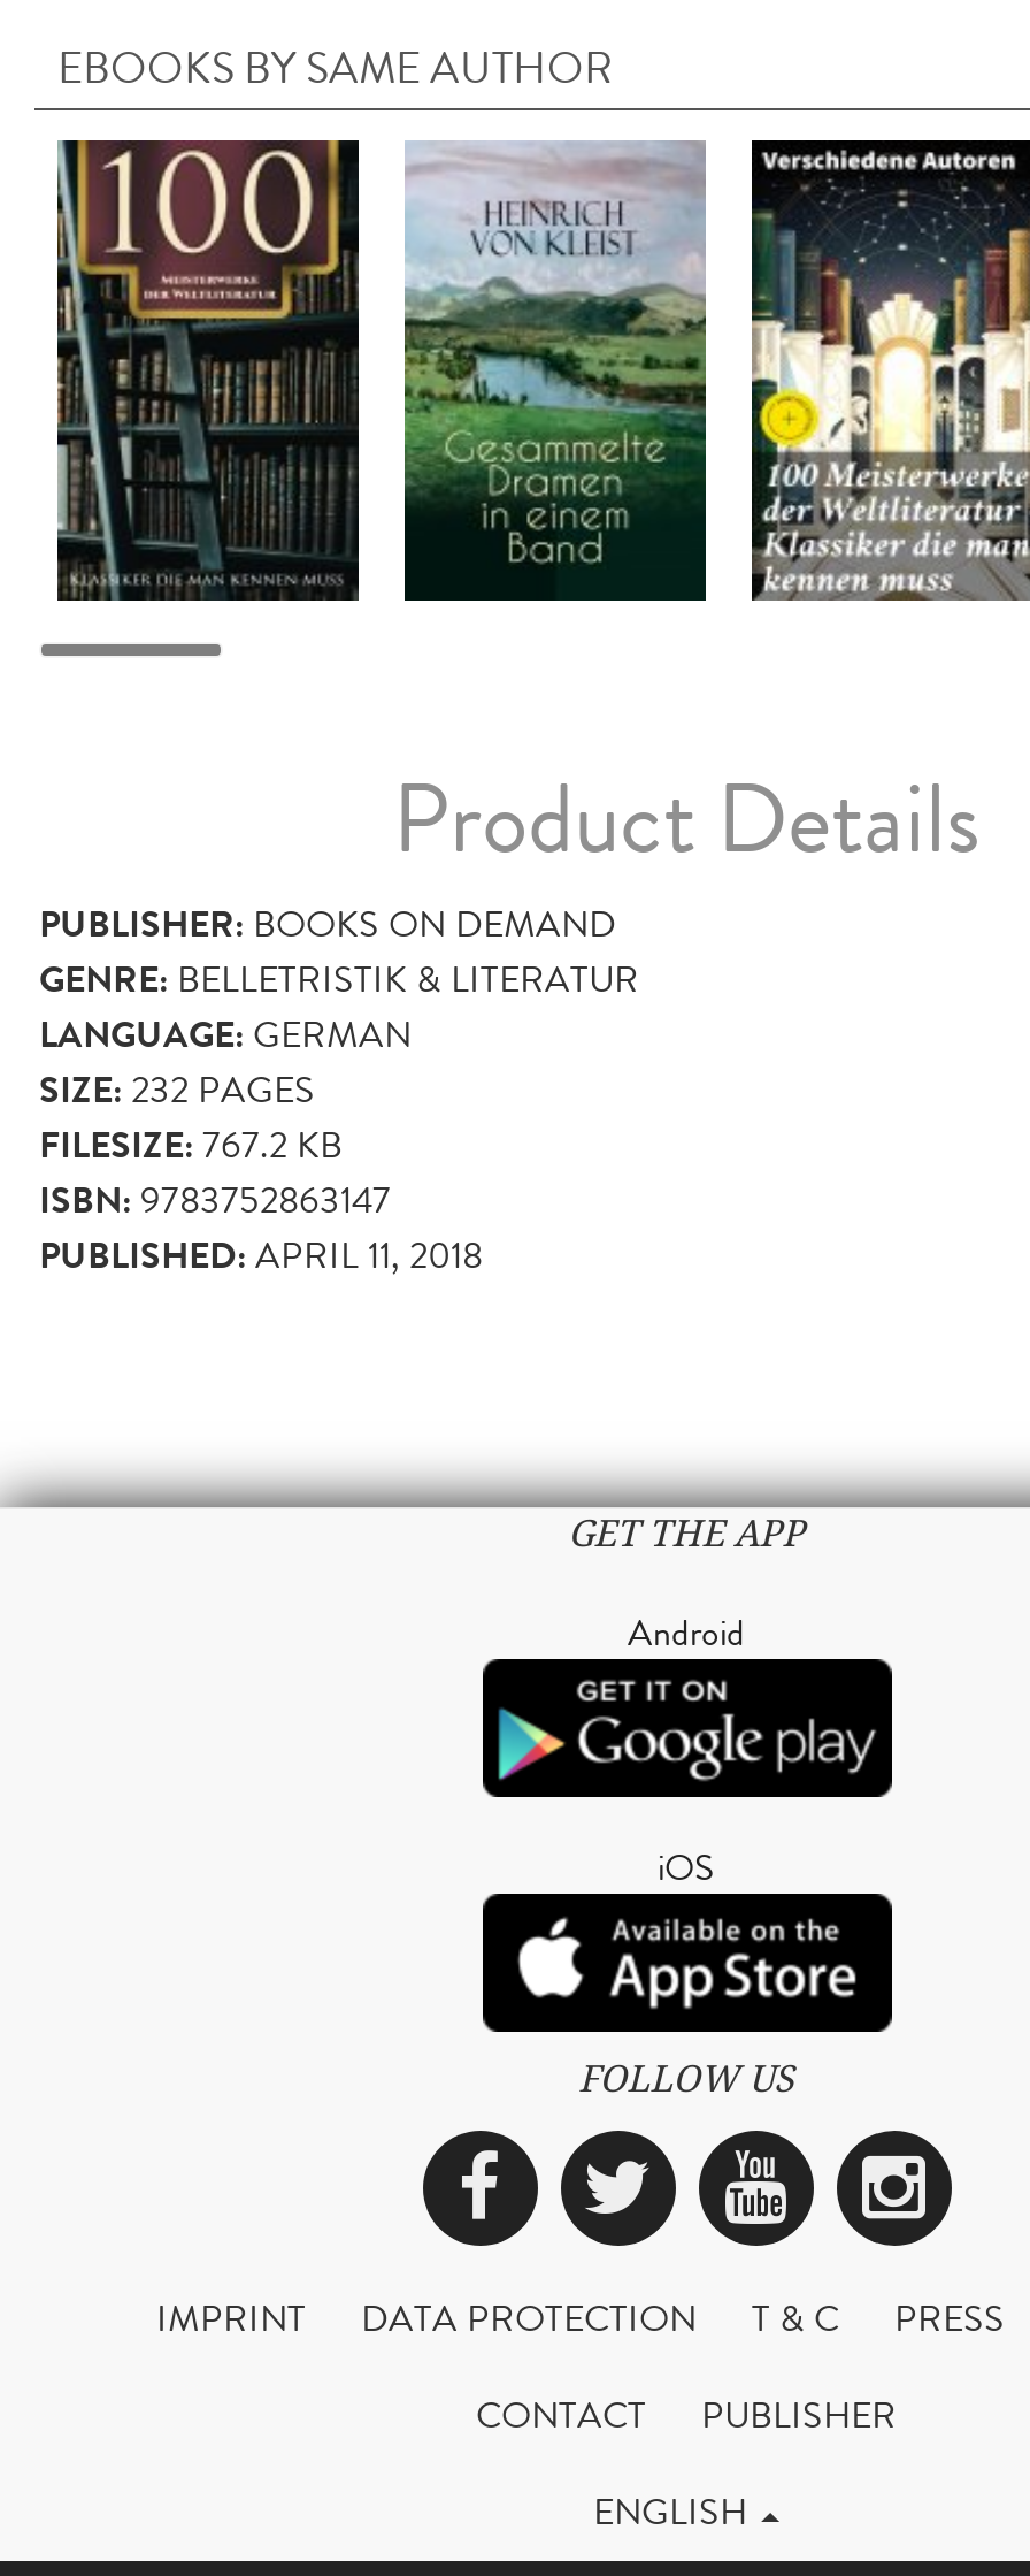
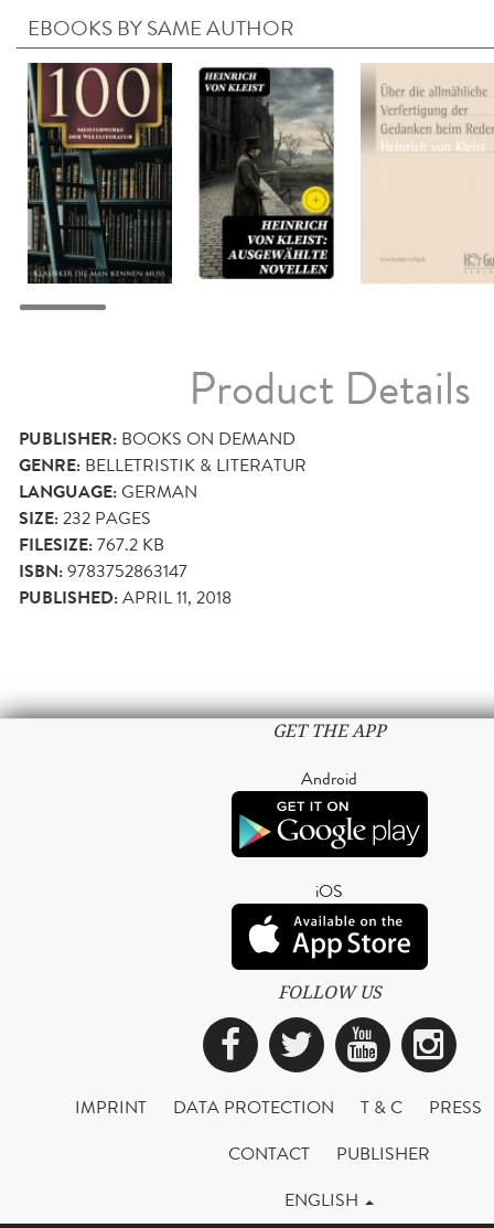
[402,140,708,603] [image] -> [194,64,339,284] [image]
[750,138,1023,603] [image] -> [361,63,491,284] [image]

